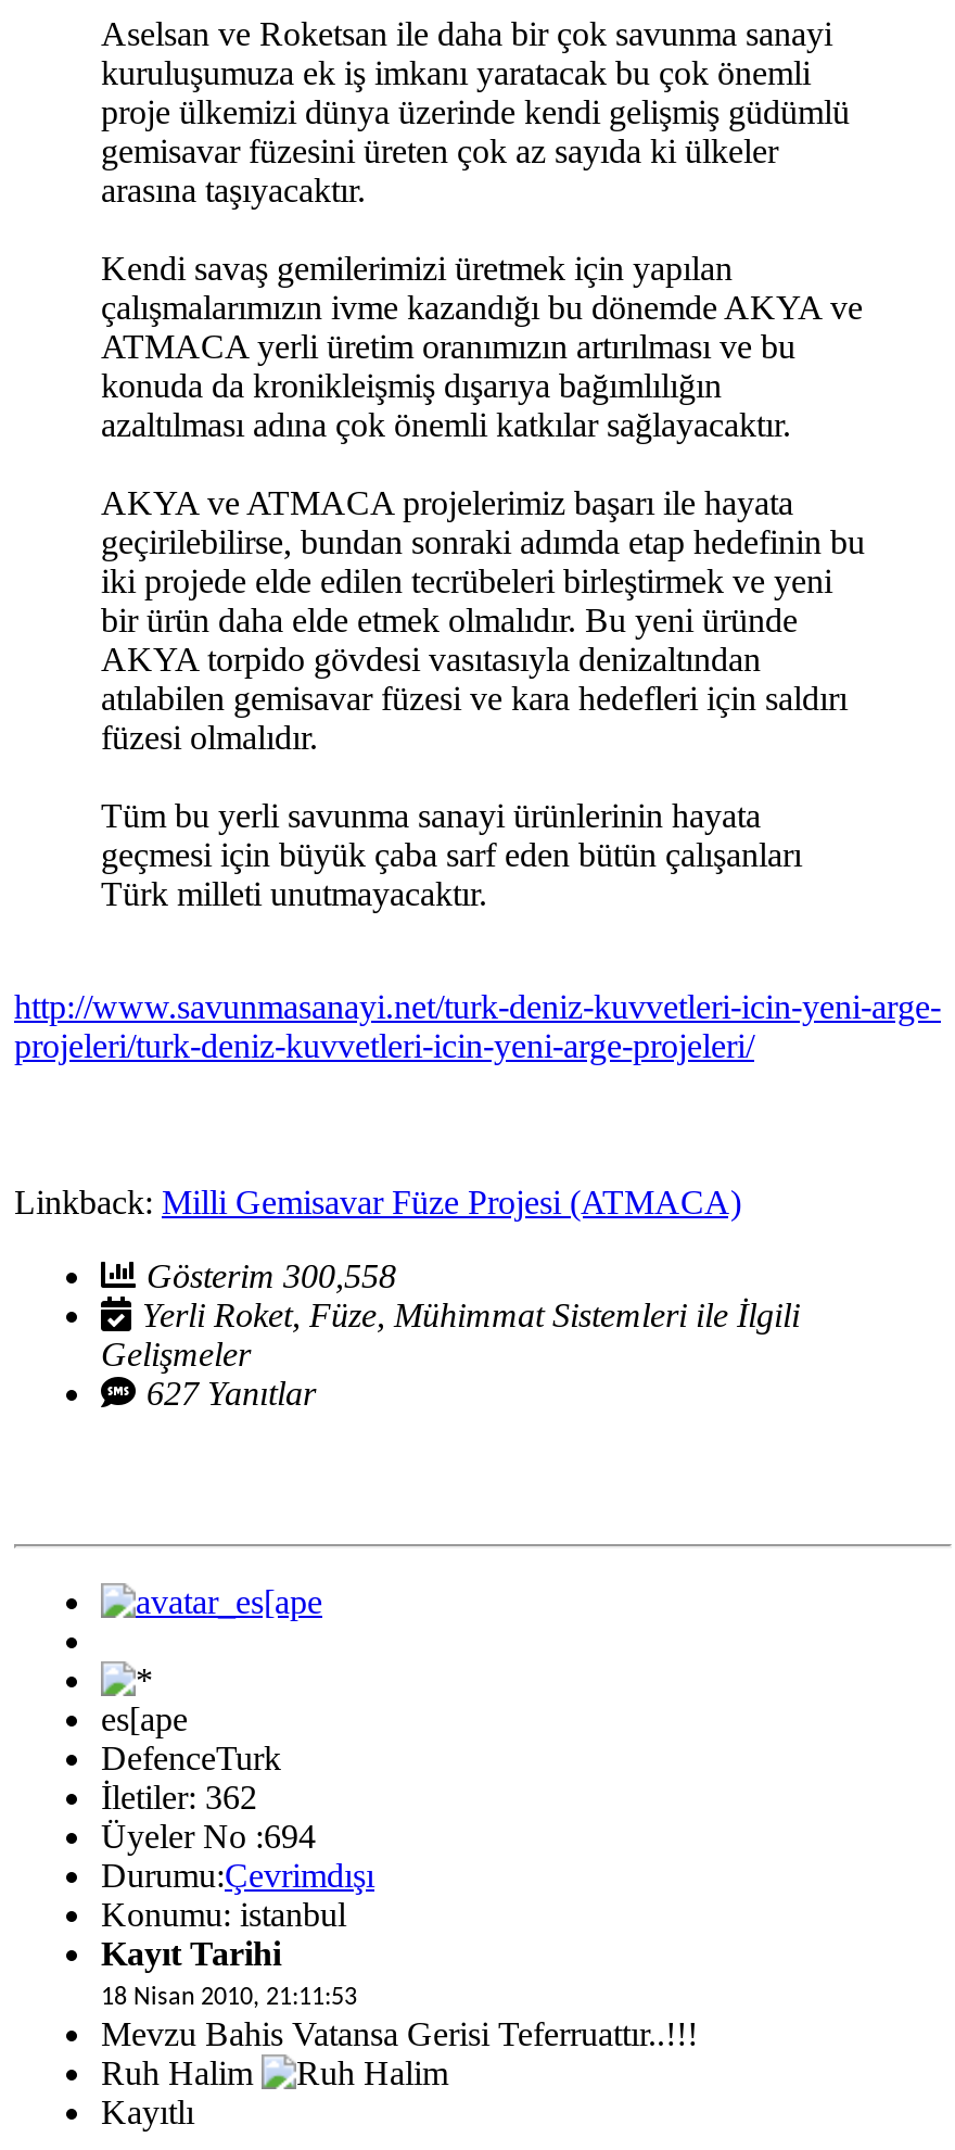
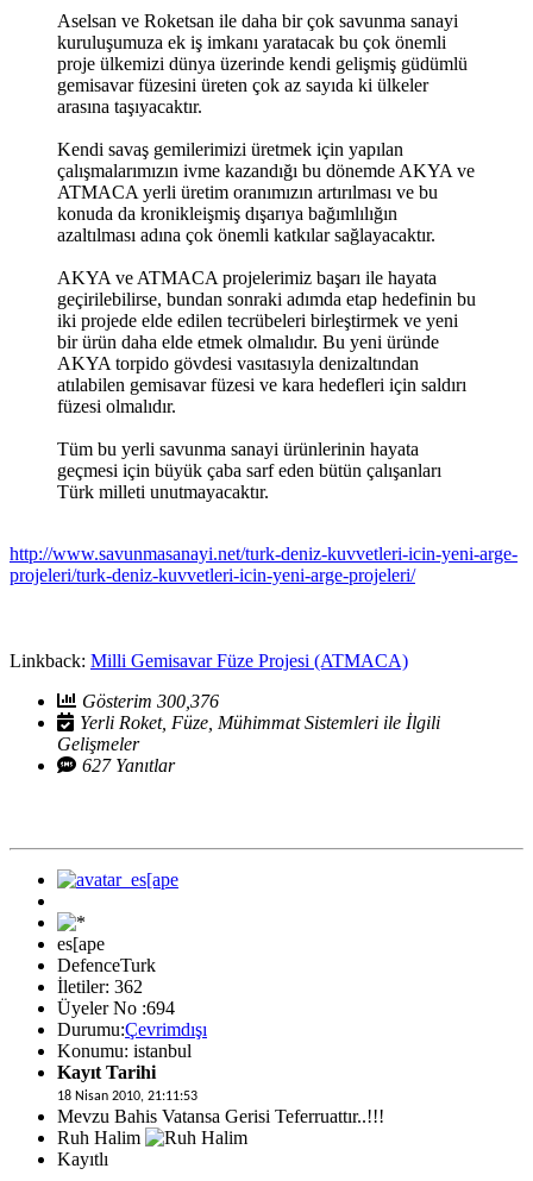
[147,1257,405,1294] Gösterim 300,558 -> [82,691,224,711] Gösterim 300,376

